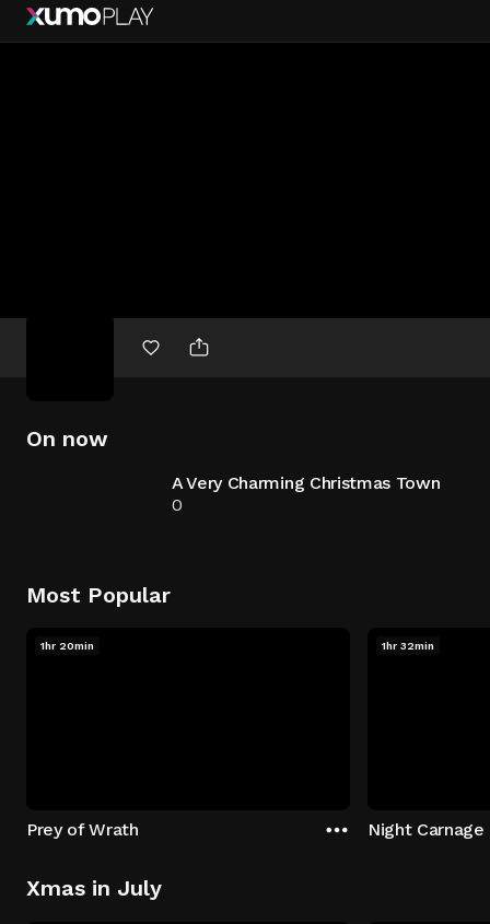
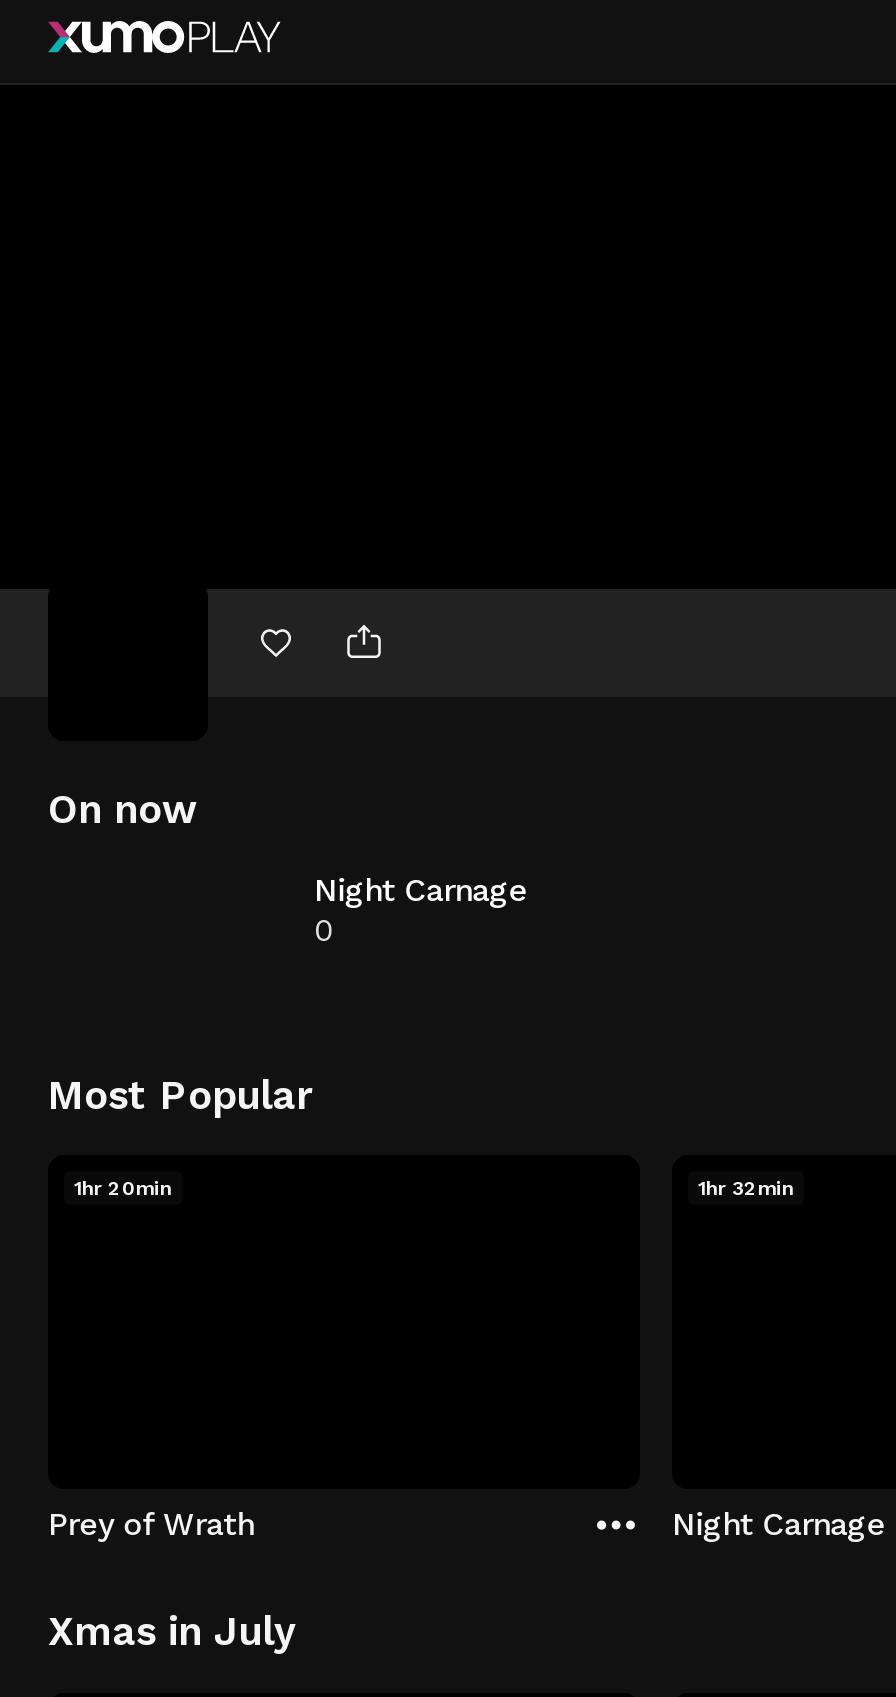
[172,472,440,493] A Very Charming Christmas Town -> [314,871,528,909] Night Carnage

